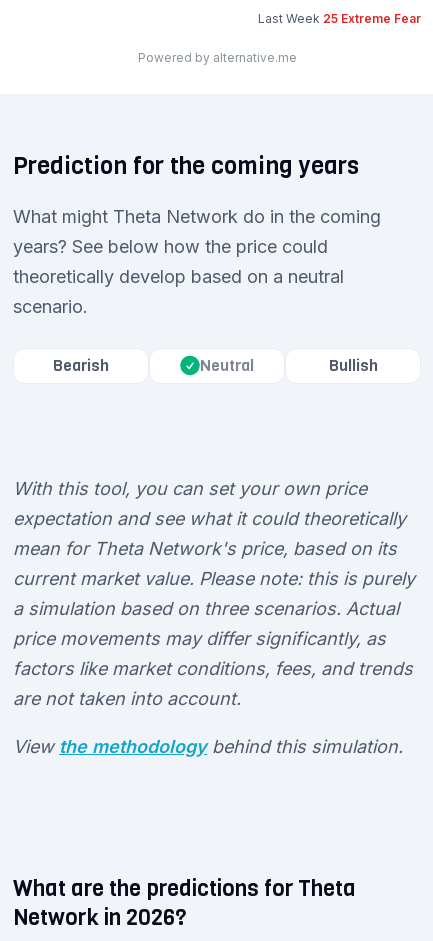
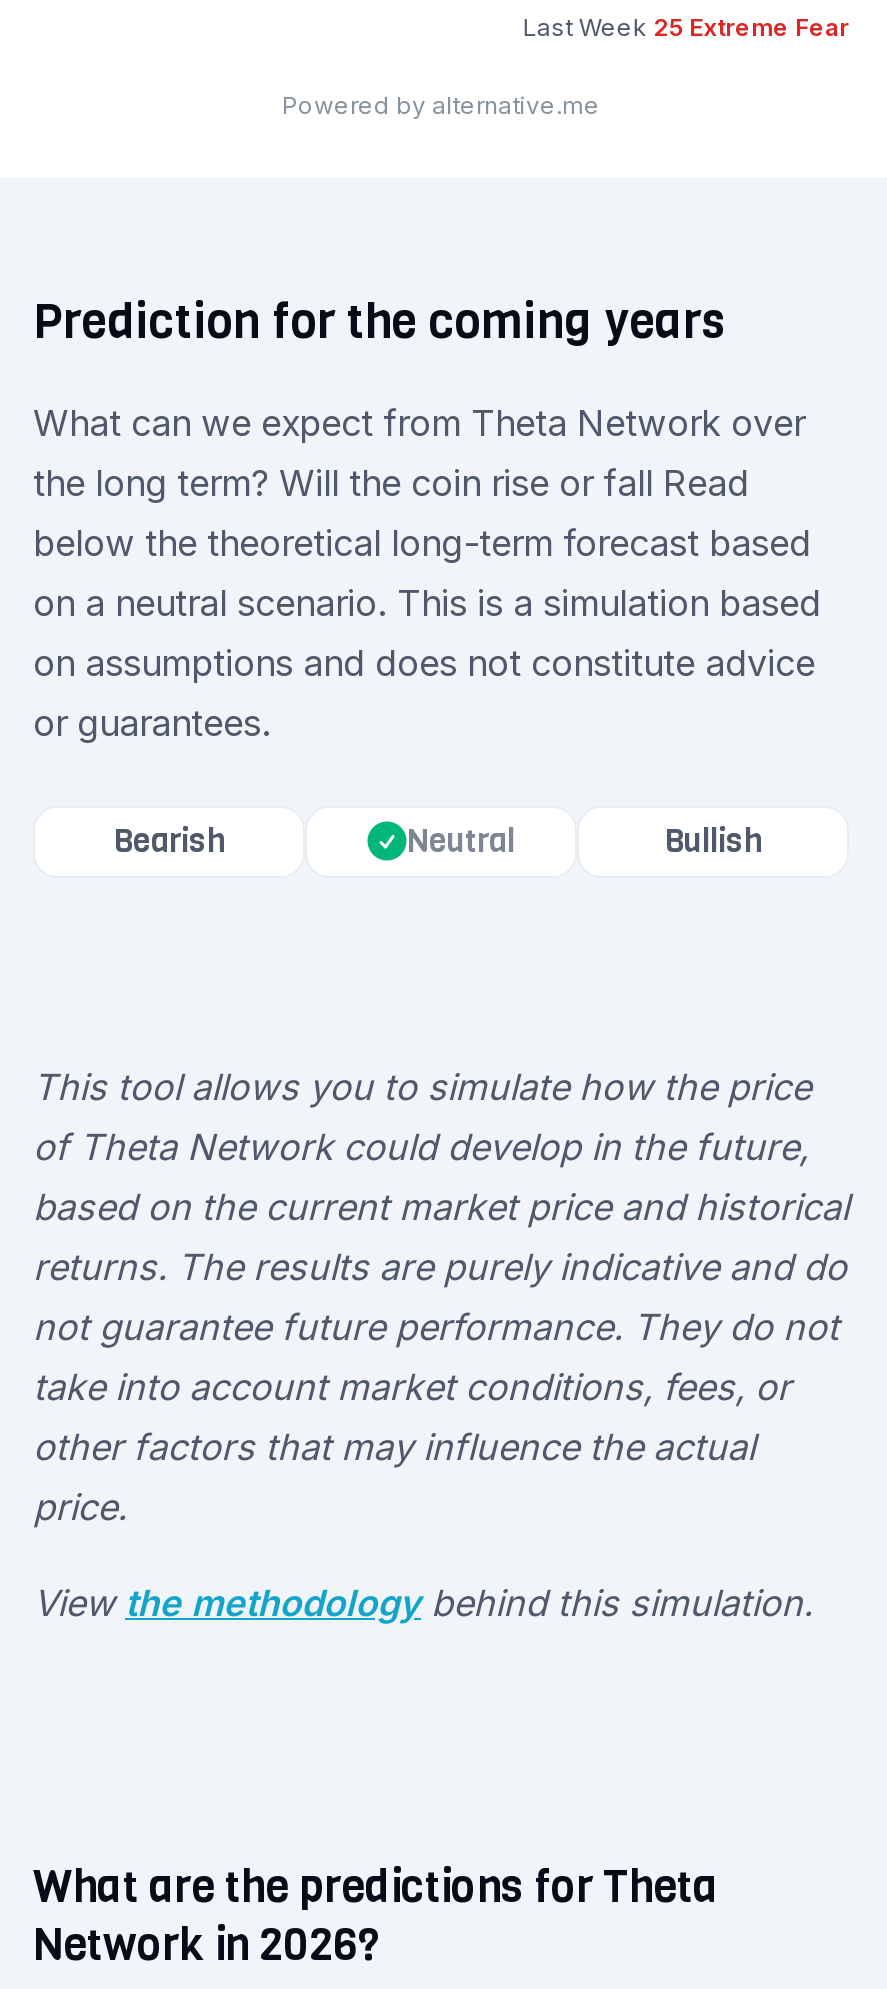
[13,205,381,316] What might Theta Network do in the coming | years? See below how the price could | theoretically develop based on a neutral | scenario. -> [33,401,821,743] What can we expect from Theta Network over | the long term? Will the coin rise or fall Read | below the theoretical long-term forecast based | on a neutral scenario. This is a simulation based | on assumptions and does not constitute advice | or guarantees.
[13,477,415,708] With this tool, you can set your own price | expectation and see what it could theoretically | mean for Theta Network's price, based on its | current market value. Please note: this is purely | a simulation based on three scenarios. Actual | price movements may differ significantly, as | factors like market conditions, fees, and trends | are not taken into account. -> [33,1065,849,1527] This tool allows you to simulate how the price | of Theta Network could develop in the future, | based on the current market price and historical | returns. The results are purely indicative and do | not guarantee future performance. They do not | take into account market conditions, fees, or | other factors that may influence the actual | price.

